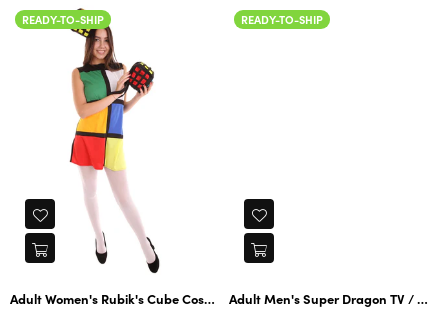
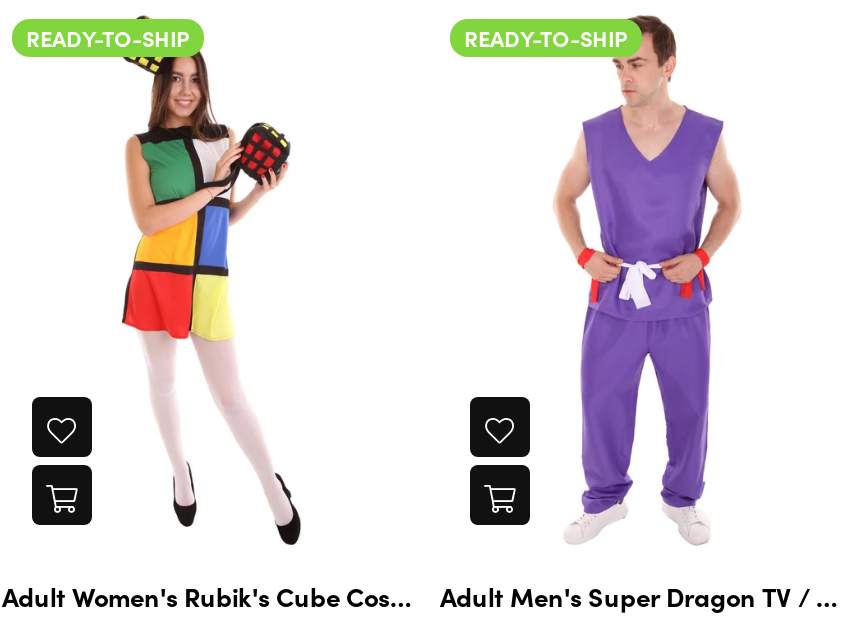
none -> [552,13,742,545] [image]

